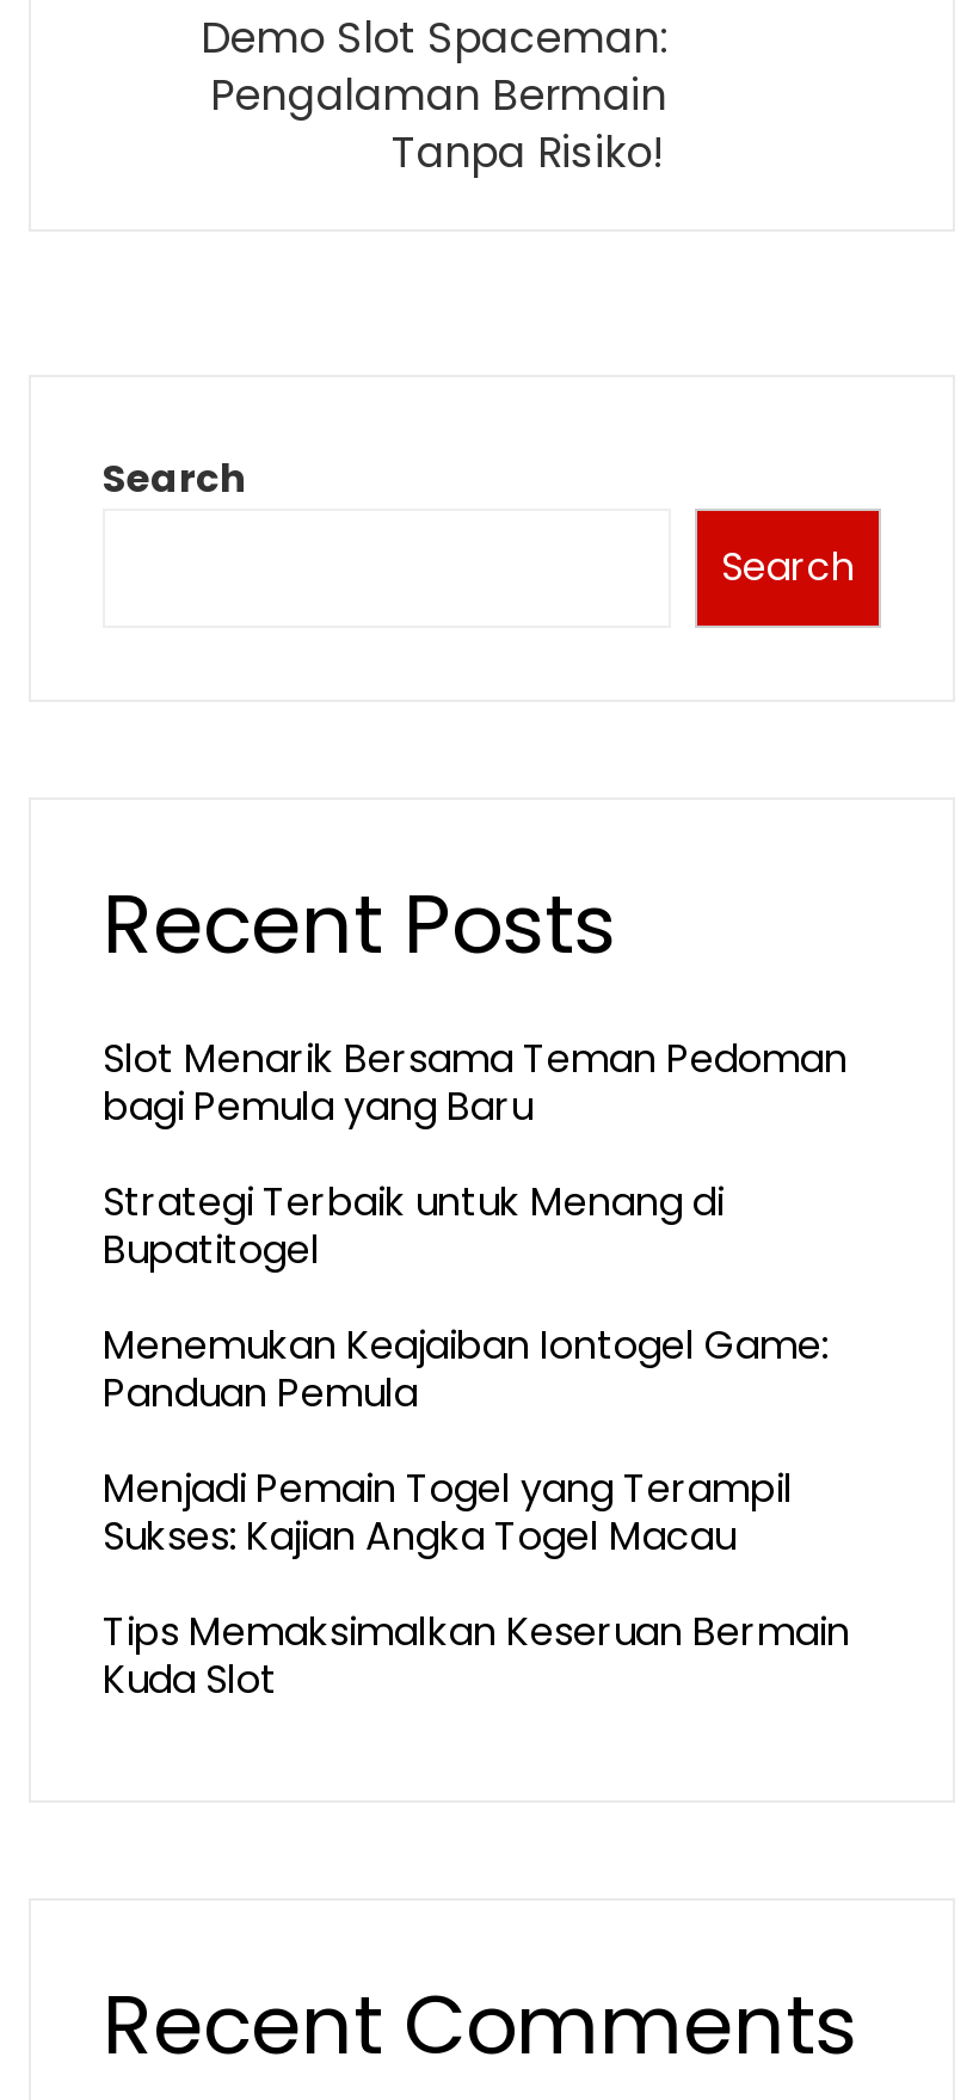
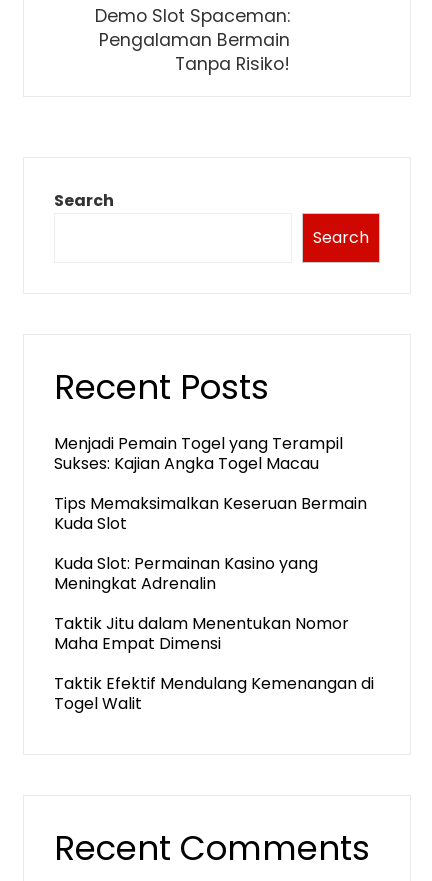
[103,1031,848,1421] Slot Menarik Bersama Teman Pedoman | bagi Pemula yang Baru | Strategi Terbaik untuk Menang di | Bupatitogel | Menemukan Keajaiban Iontogel Game: | Panduan Pemula -> none
moved [103,1461,850,1707] -> [54,432,367,535]: Menjadi Pemain Togel yang Terampil | Sukses: Kajian Angka Togel Macau | Tips Memaksimalkan Keseruan Bermain | Kuda Slot
none -> [54,552,374,715] Kuda Slot: Permainan Kasino yang | Meningkat Adrenalin | Taktik Jitu dalam Menentukan Nomor | Maha Empat Dimensi | Taktik Efektif Mendulang Kemenangan di | Togel Walit

